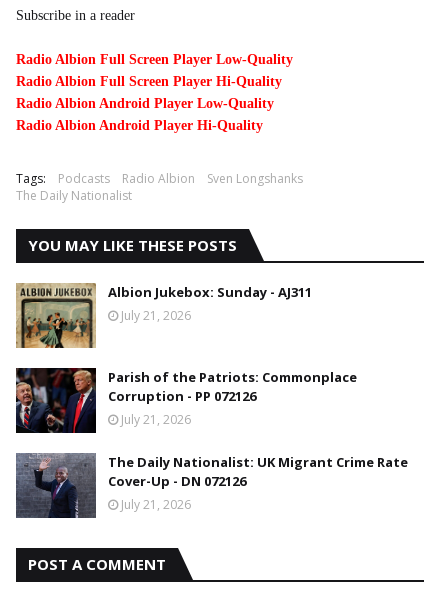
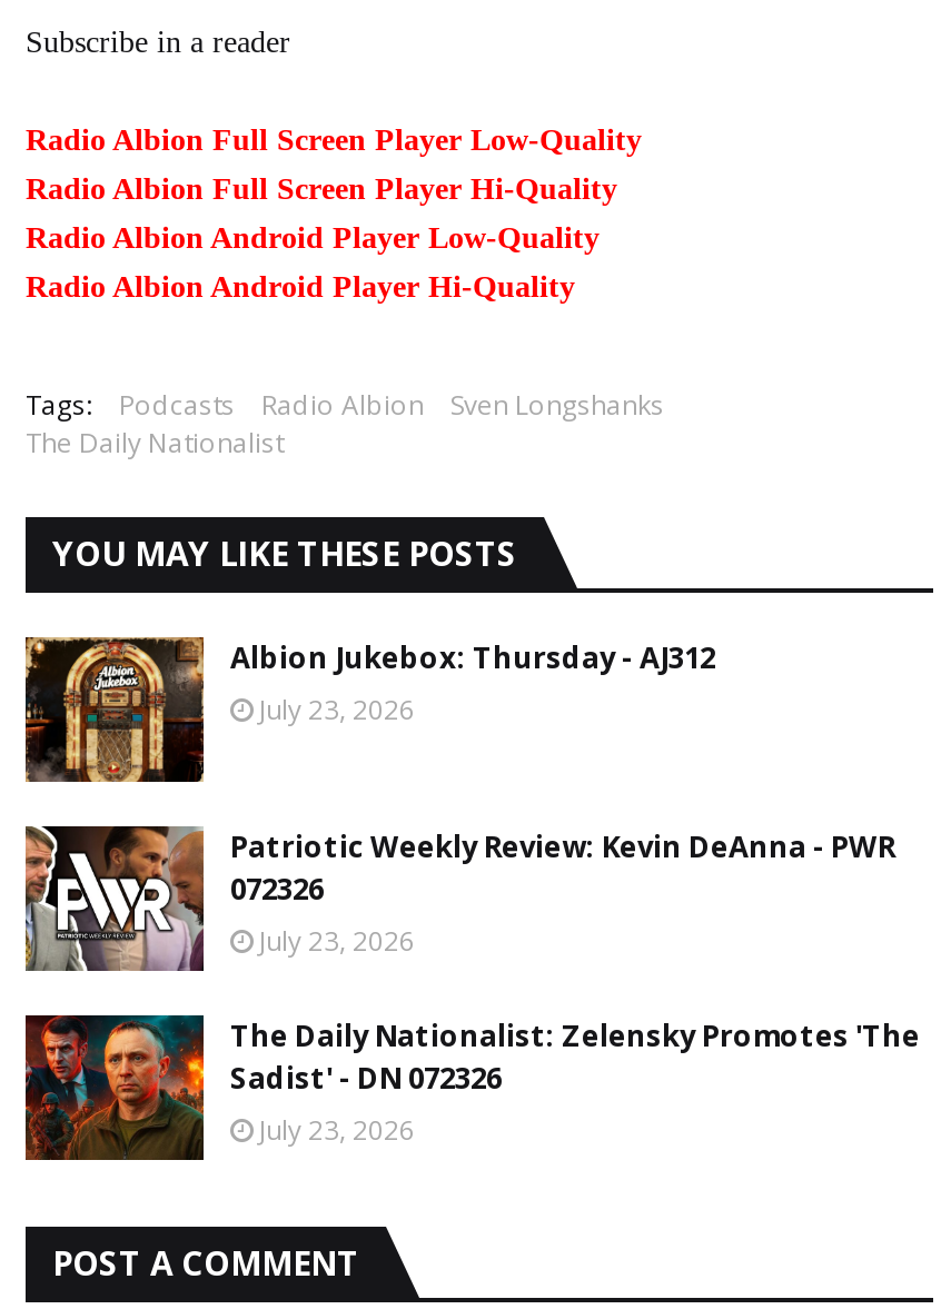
[15,283,312,349] [image] | Albion Jukebox: Sunday - AJ311 | July 21, 2026 -> [23,637,715,784] [image] | Albion Jukebox: Thursday - AJ312 | July 23, 2026
[15,368,357,434] [image] | Parish of the Patriots: Commonplace | Corruption - PP 072126 | July 21, 2026 -> [23,826,895,973] [image] | Patriotic Weekly Review: Kevin DeAnna - PWR | 072326 | July 23, 2026
[15,452,408,518] [image] | The Daily Nationalist: UK Migrant Crime Rate | Cover-Up - DN 072126 | July 21, 2026 -> [23,1013,920,1160] [image] | The Daily Nationalist: Zelensky Promotes 'The | Sadist' - DN 072326 | July 23, 2026

